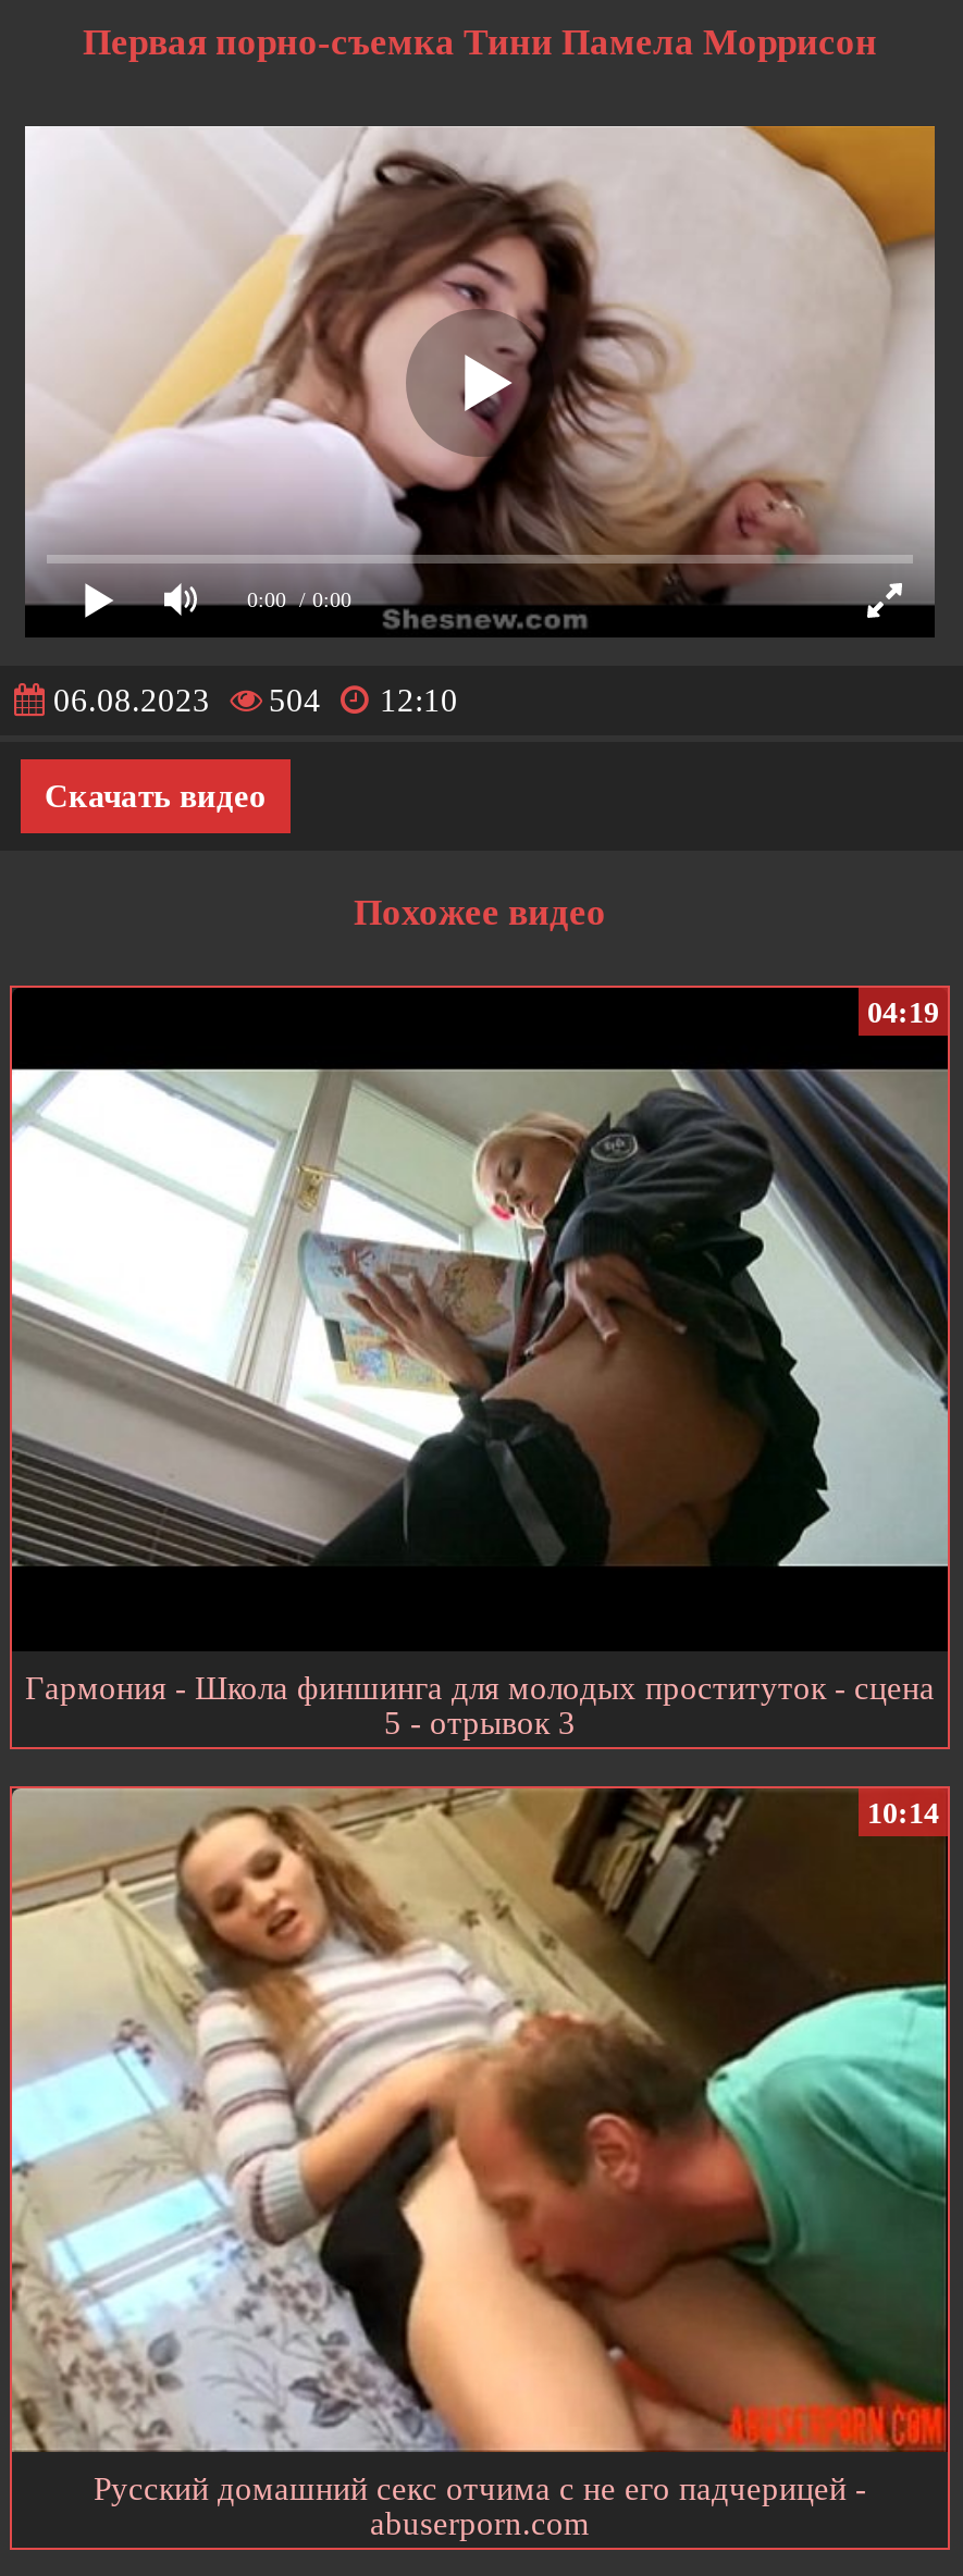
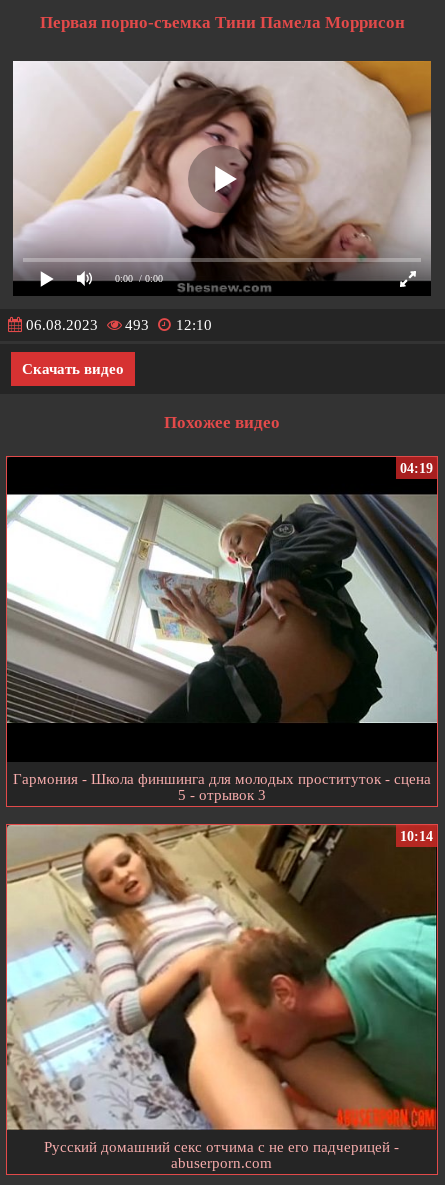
[45,683,458,718] 06.08.2023 504 12:10 -> [22,317,212,333] 06.08.2023 493 12:10

